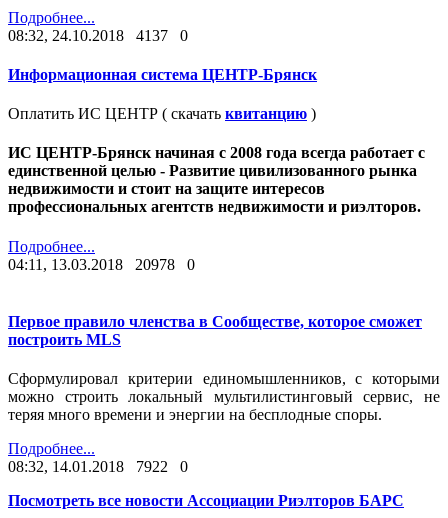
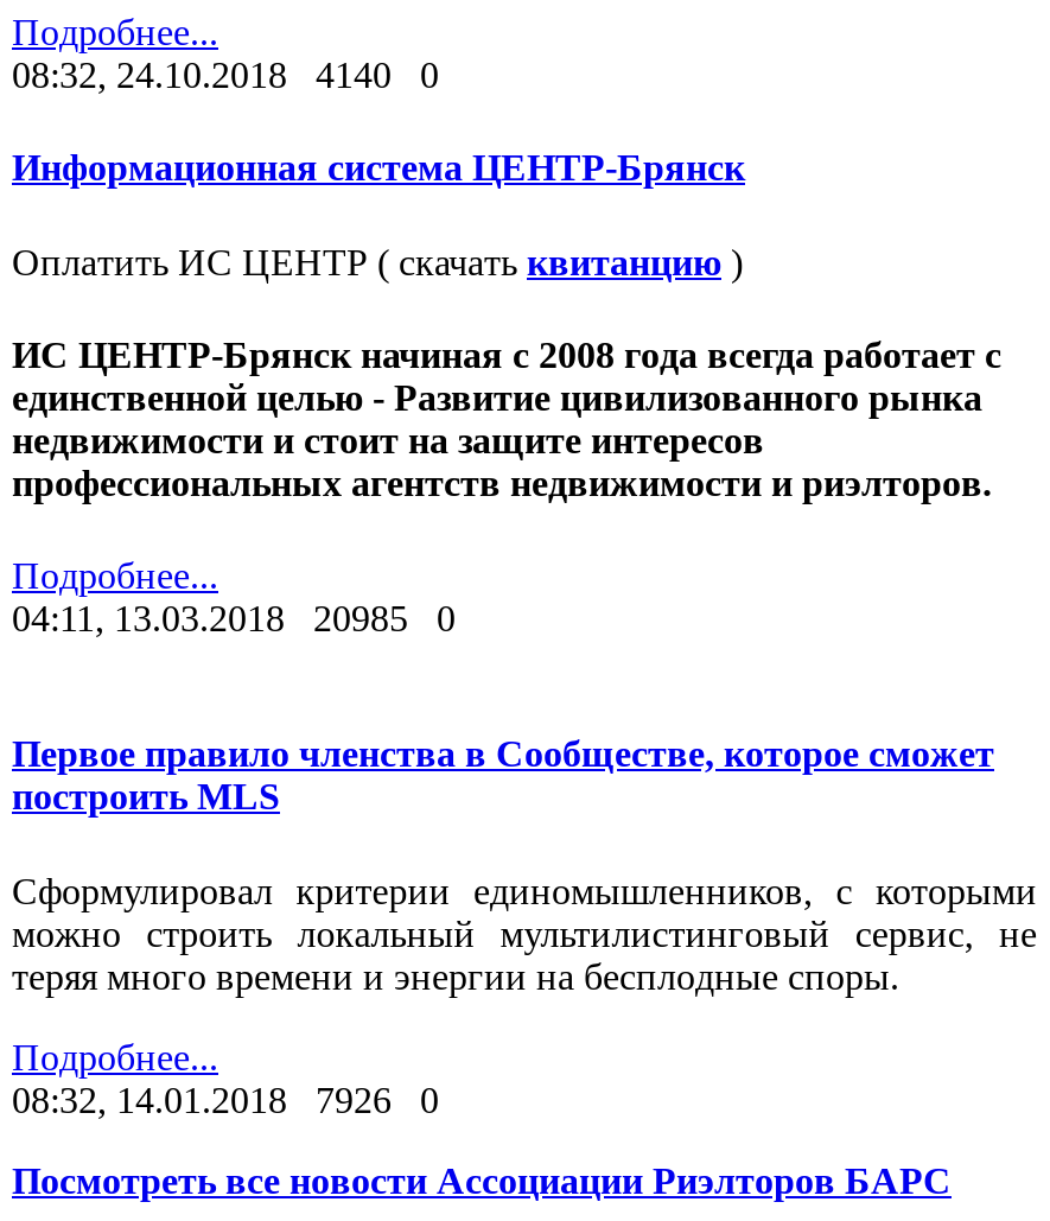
[8,26,188,43] 08:32, 24.10.2018 4137 0 -> [12,55,439,95] 08:32, 24.10.2018 4140 0
[8,256,195,273] 04:11, 13.03.2018 20978 0 -> [12,598,456,639] 04:11, 13.03.2018 20985 0
[8,458,188,475] 08:32, 14.01.2018 7922 0 -> [12,1079,439,1119] 08:32, 14.01.2018 7926 0

